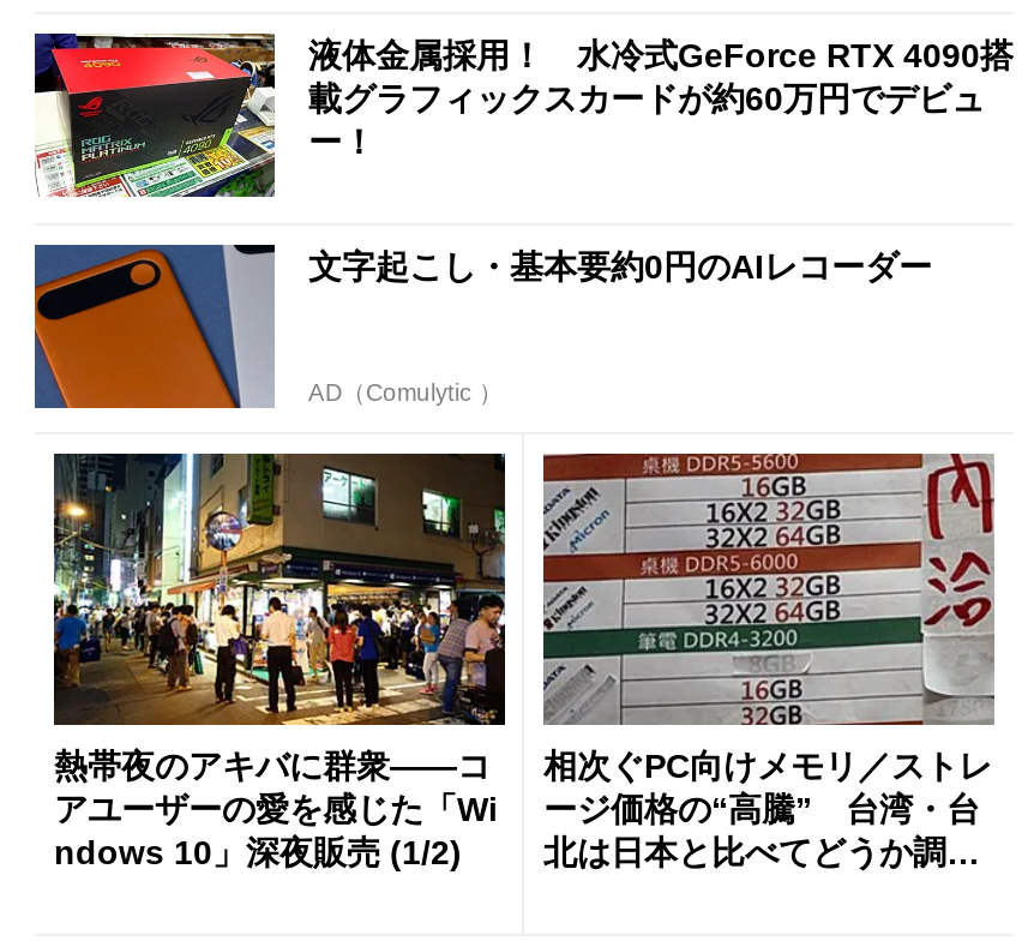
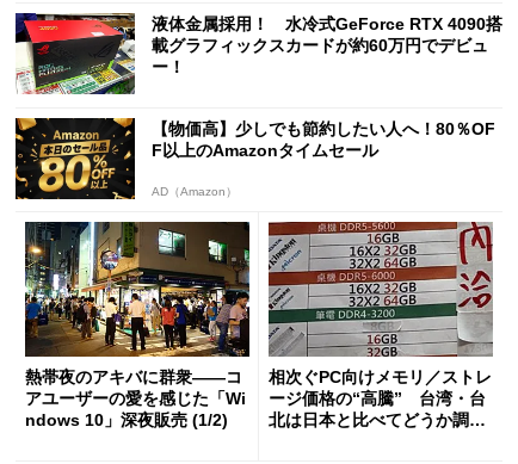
[32,242,932,410] [image] | 文字起こし・基本要約0円のAIレコーダー -> [14,117,495,200] [image] | 【物価高】少しでも節約したい人へ！80％OF | F以上のAmazonタイムセール
[308,380,503,406] AD（Comulytic ） -> [152,185,238,198] AD（Amazon）

